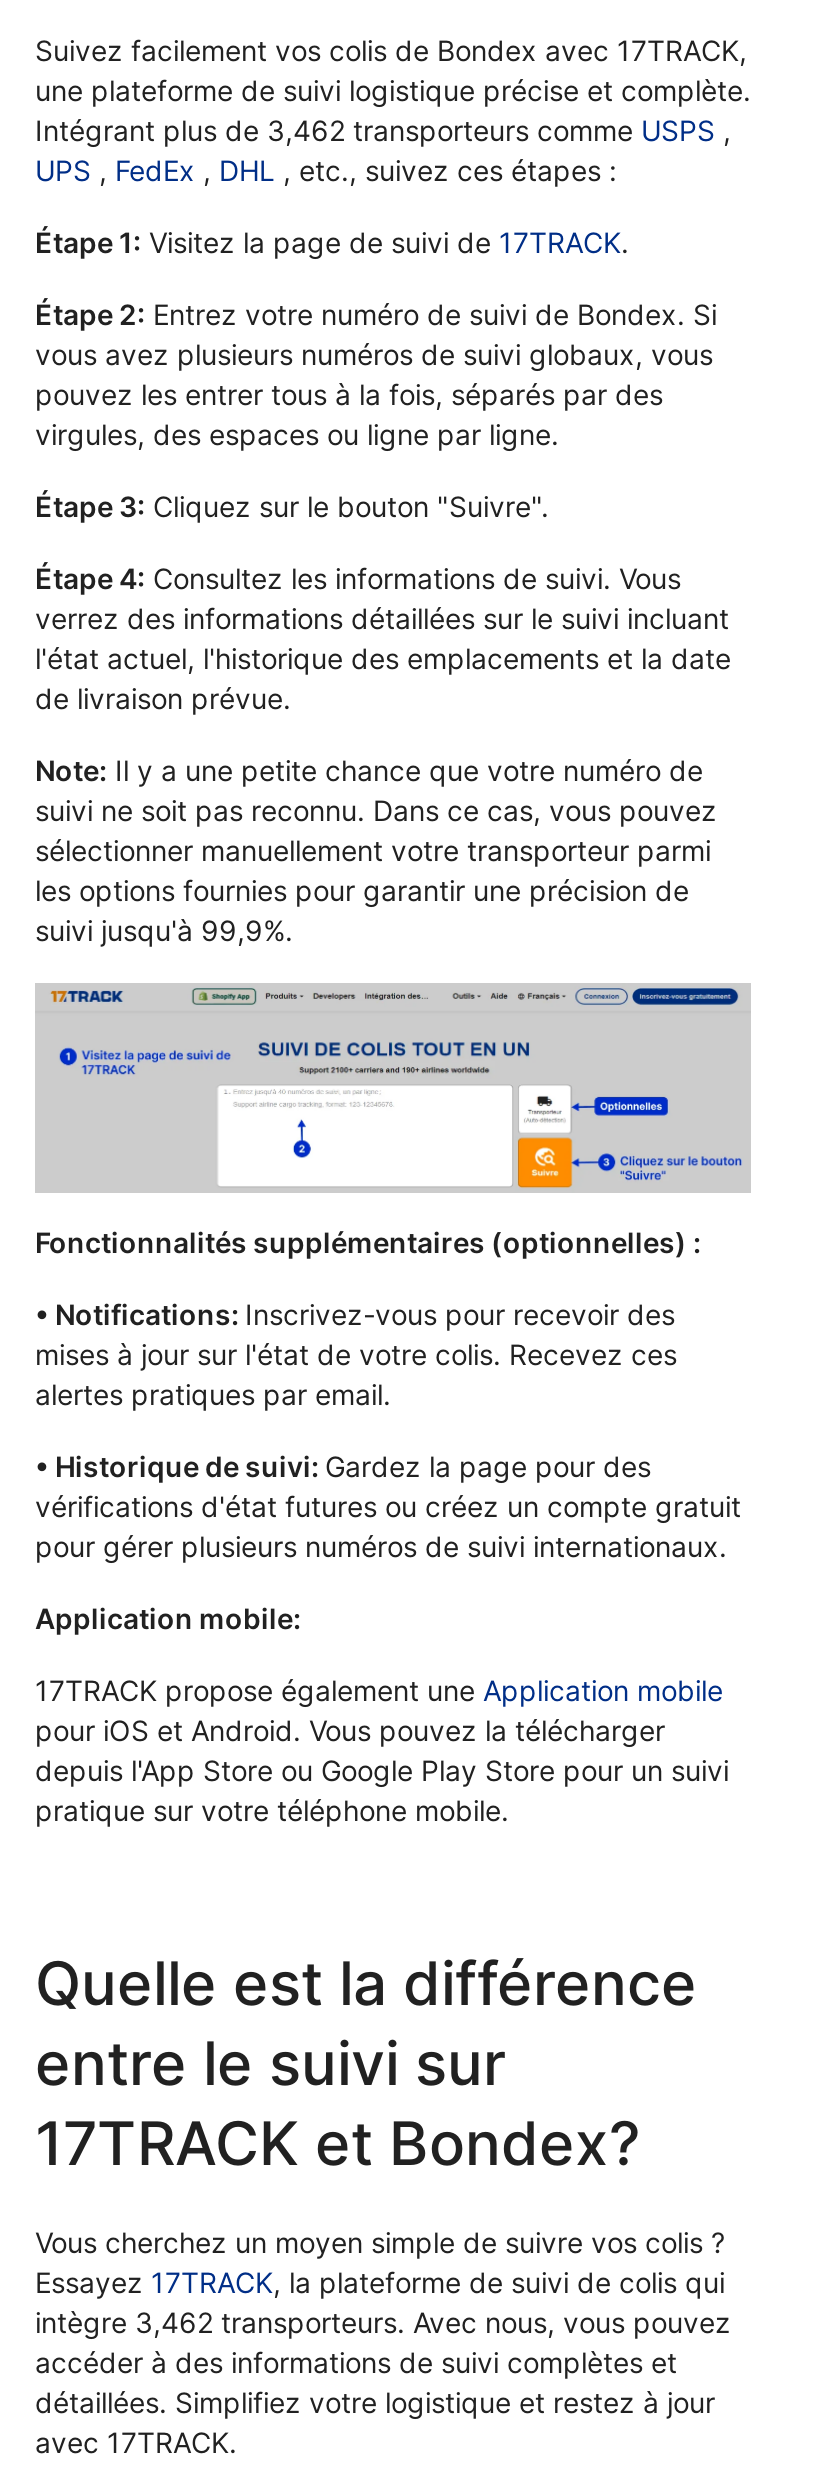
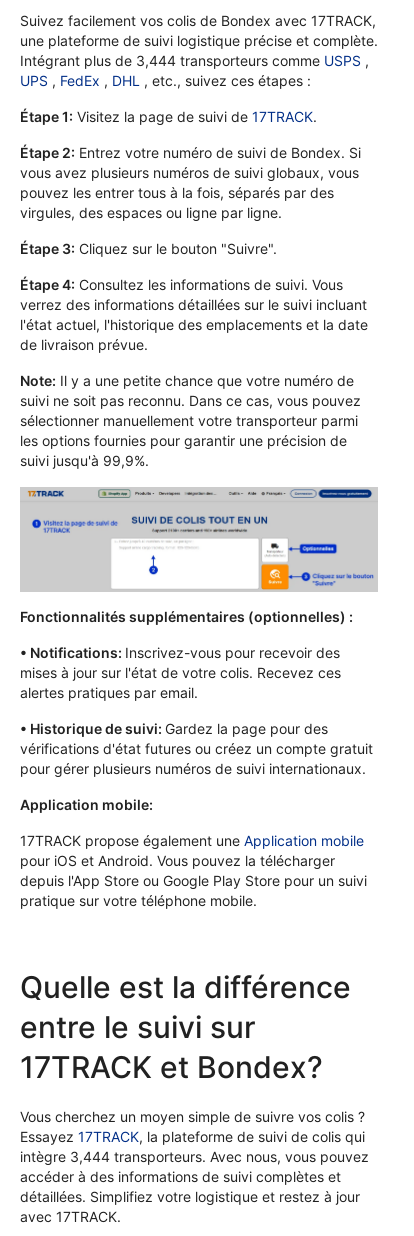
[35,113,731,147] Intégrant plus de 3,462 transporteurs comme USPS, -> [20,52,369,69] Intégrant plus de 3,444 transporteurs comme USPS,
[35,2305,731,2339] intègre 3,462 transporteurs. Avec nous, vous pouvez -> [20,1148,369,1165] intègre 3,444 transporteurs. Avec nous, vous pouvez

